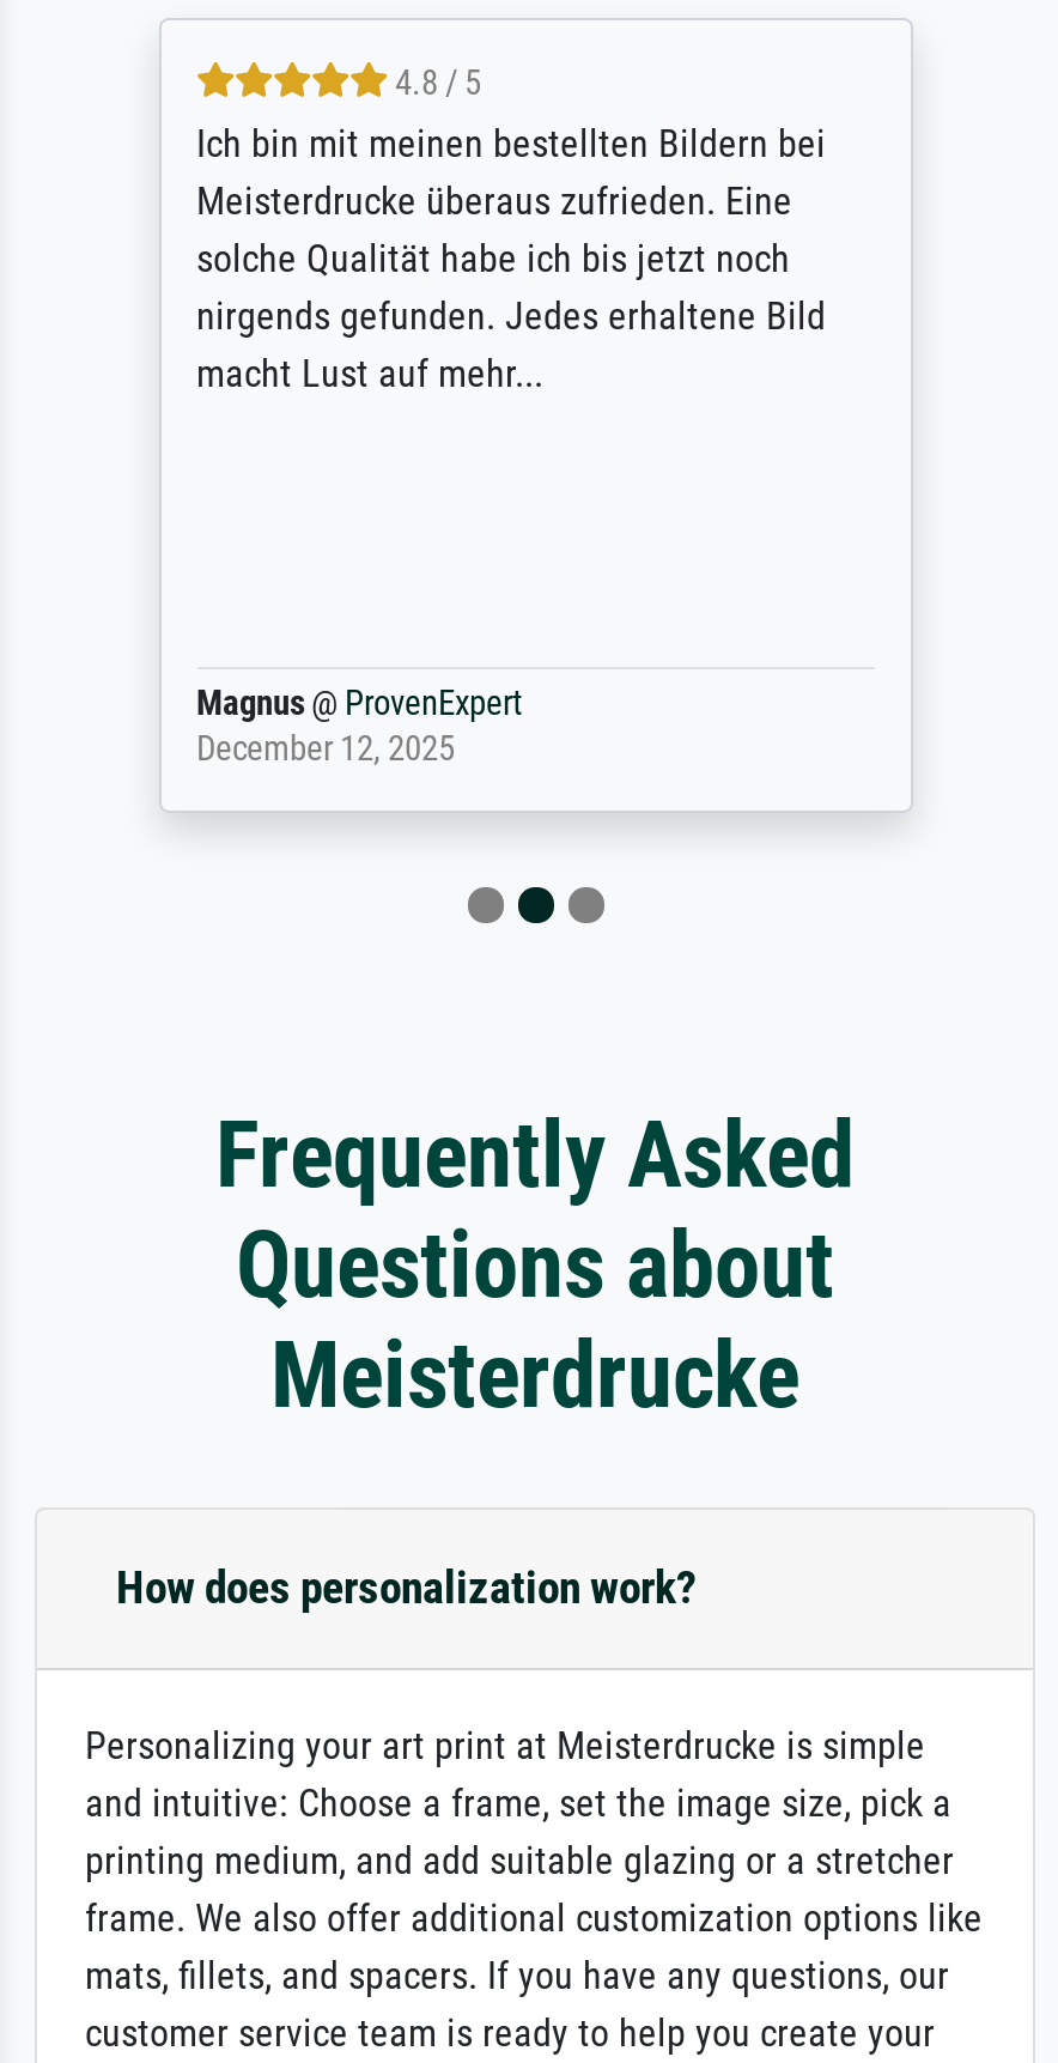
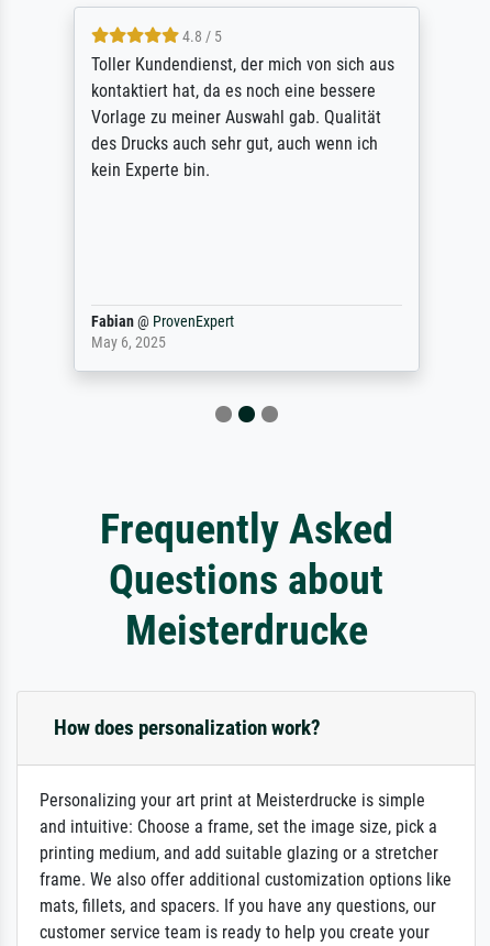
[196,120,826,395] Ich bin mit meinen bestellten Bildern bei | Meisterdrucke überaus zufrieden. Eine | solche Qualität habe ich bis jetzt noch | nirgends gefunden. Jedes erhaltene Bild | macht Lust auf mehr... -> [91,53,394,180] Toller Kundendienst, der mich von sich aus | kontaktiert hat, da es noch eine bessere | Vorlage zu meiner Auswahl gab. Qualität | des Drucks auch sehr gut, auch wenn ich | kein Experte bin.
[196,682,522,769] Magnus @ ProvenExpert | December 12, 2025 -> [91,312,233,351] Fabian @ ProvenExpert | May 6, 2025

